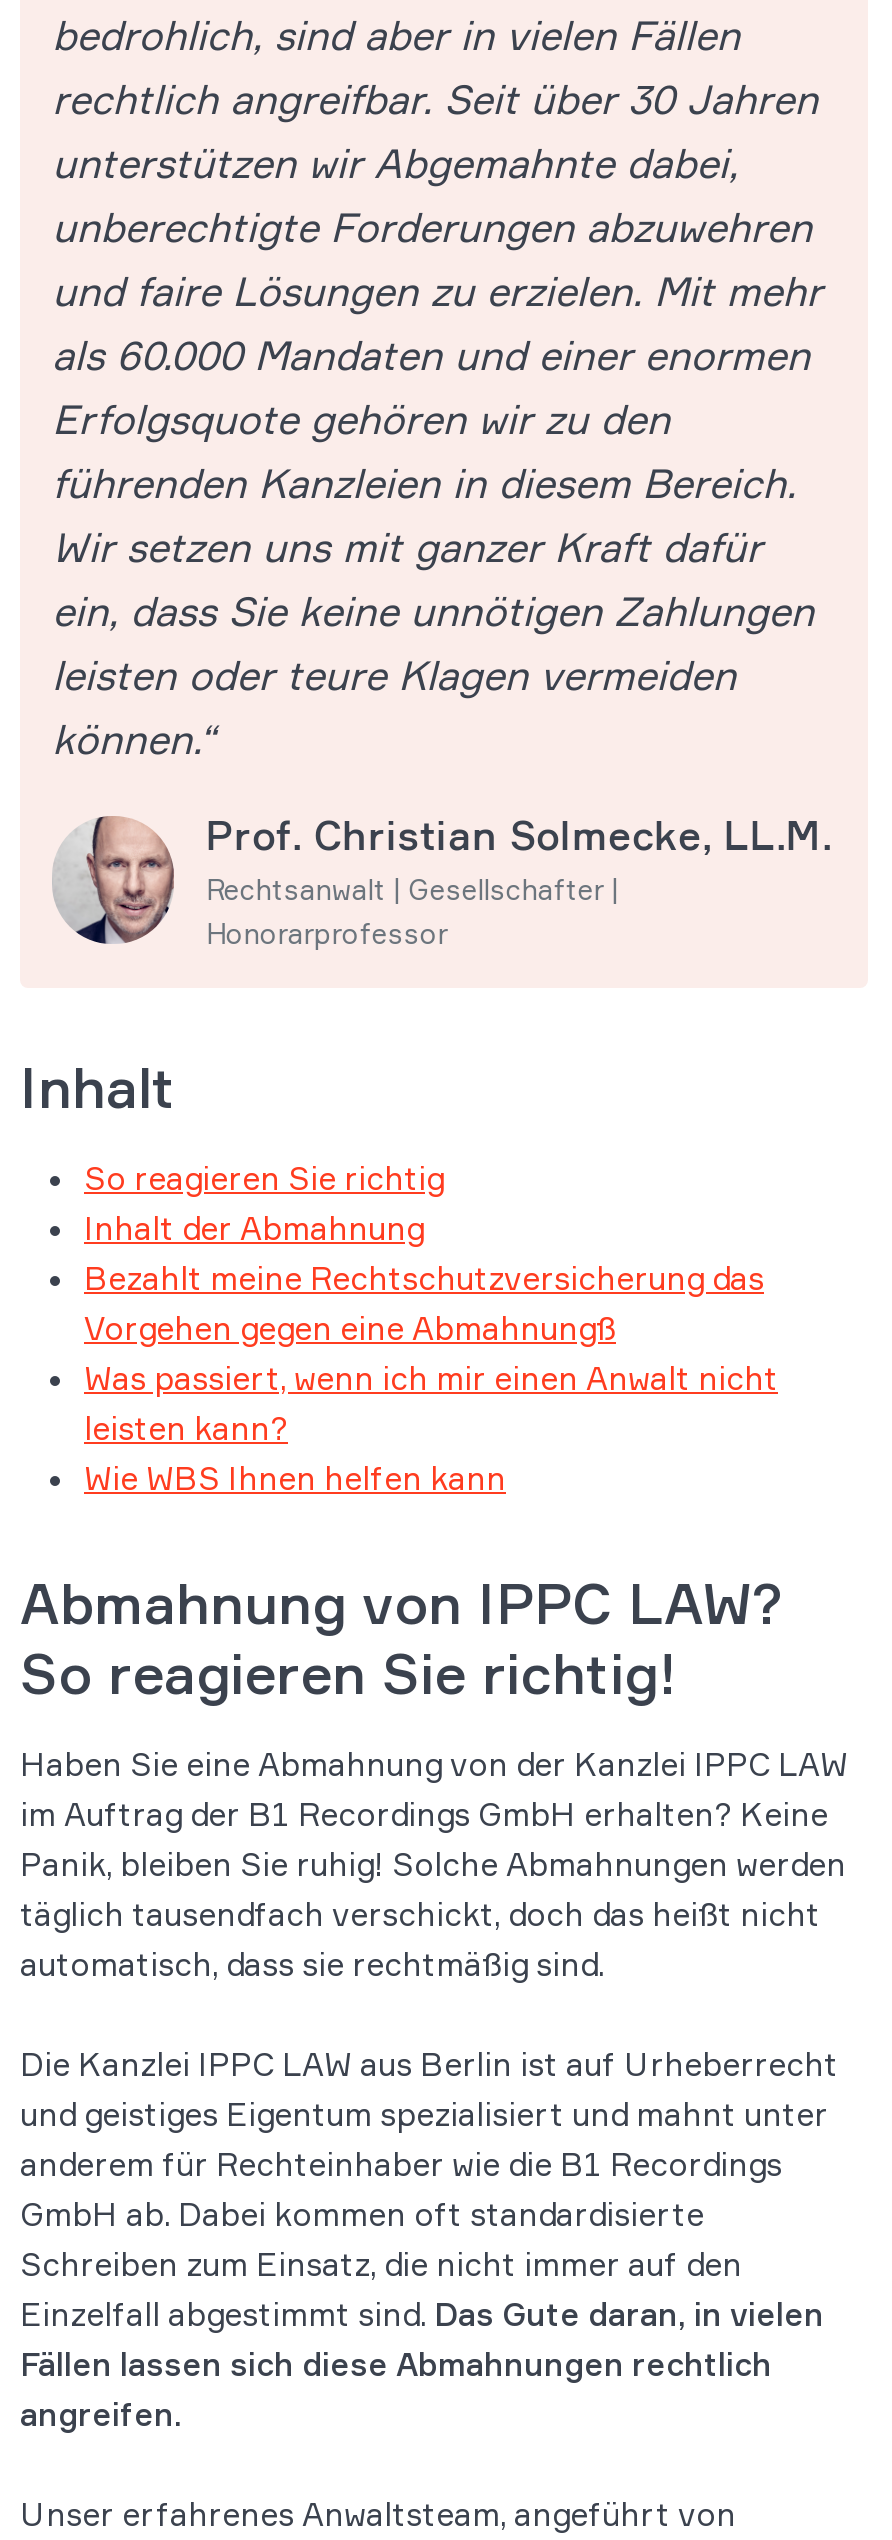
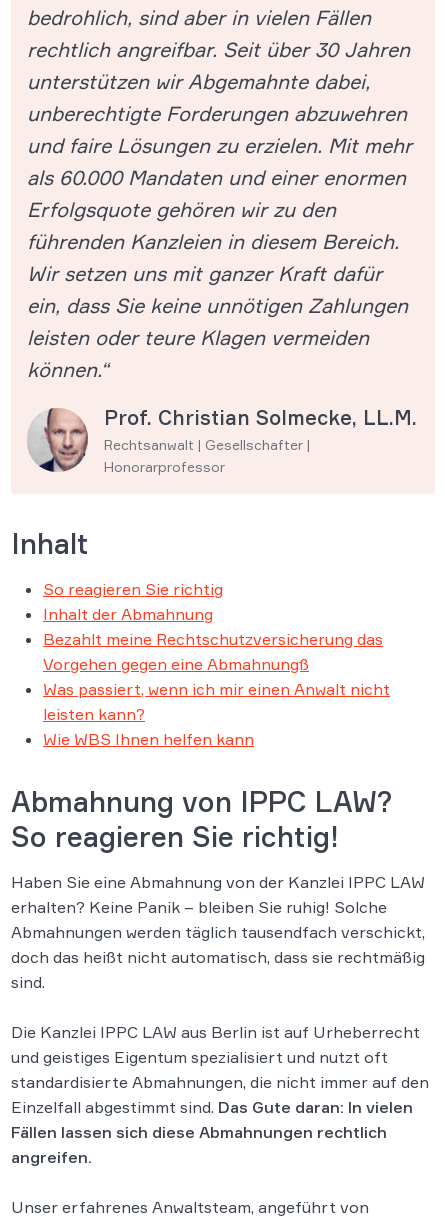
[20,1793,846,1983] im Auftrag der B1 Recordings GmbH erhalten? Keine | Panik, bleiben Sie ruhig! Solche Abmahnungen werden | täglich tausendfach verschickt, doch das heißt nicht | automatisch, dass sie rechtmäßig sind. -> [11,896,425,991] erhalten? Keine Panik – bleiben Sie ruhig! Solche | Abmahnungen werden täglich tausendfach verschickt, | doch das heißt nicht automatisch, dass sie rechtmäßig | sind.
[20,2093,828,2333] und geistiges Eigentum spezialisiert und mahnt unter | anderem für Rechteinhaber wie die B1 Recordings | GmbH ab. Dabei kommen oft standardisierte | Schreiben zum Einsatz, die nicht immer auf den | Einzelfall abgestimmt sind. Das Gute daran, in vielen -> [11,1046,429,1116] und geistiges Eigentum spezialisiert und nutzt oft | standardisierte Abmahnungen, die nicht immer auf den | Einzelfall abgestimmt sind. Das Gute daran: In vielen

